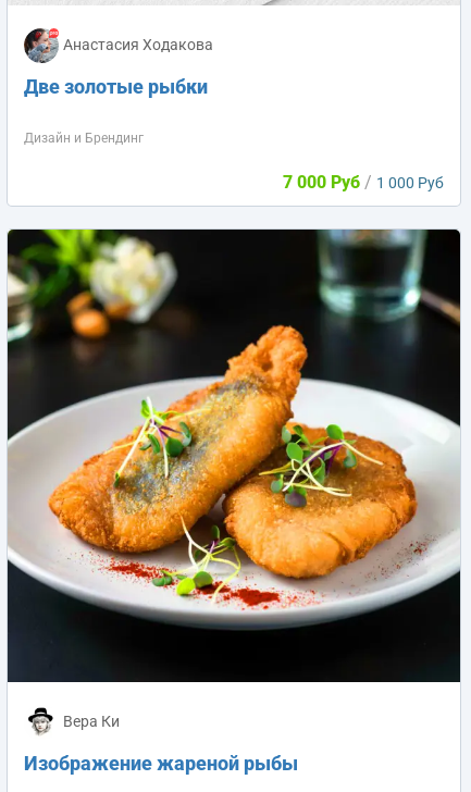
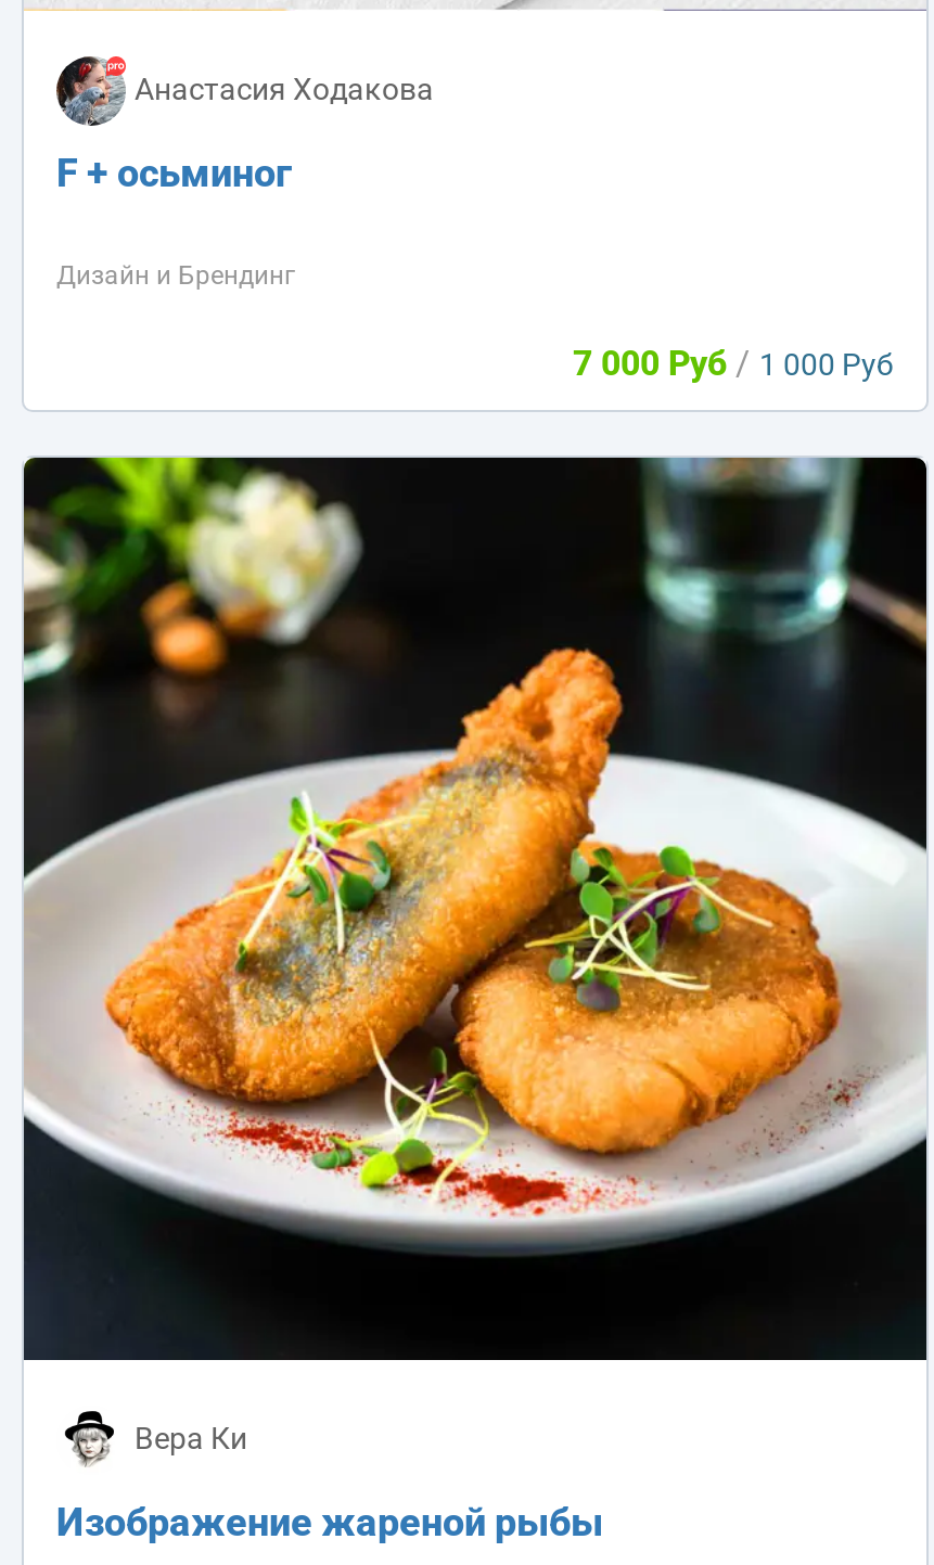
[24,75,208,98] Две золотые рыбки -> [56,149,293,195] F + осьминог

